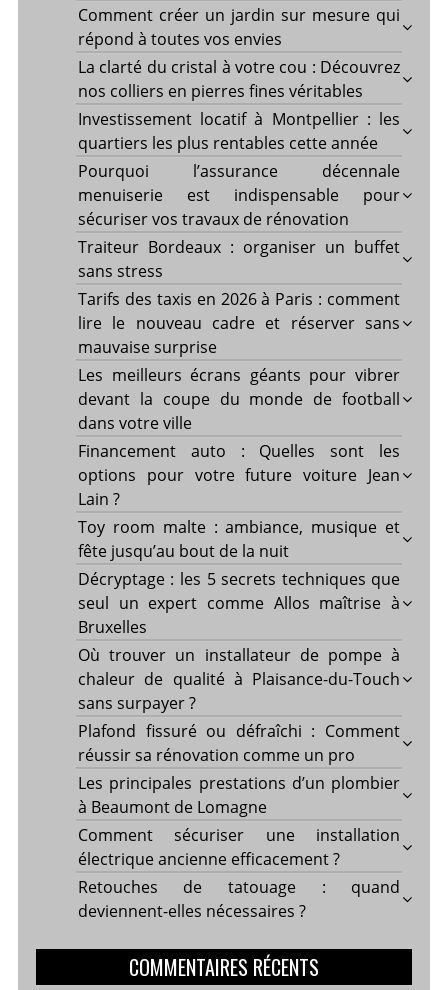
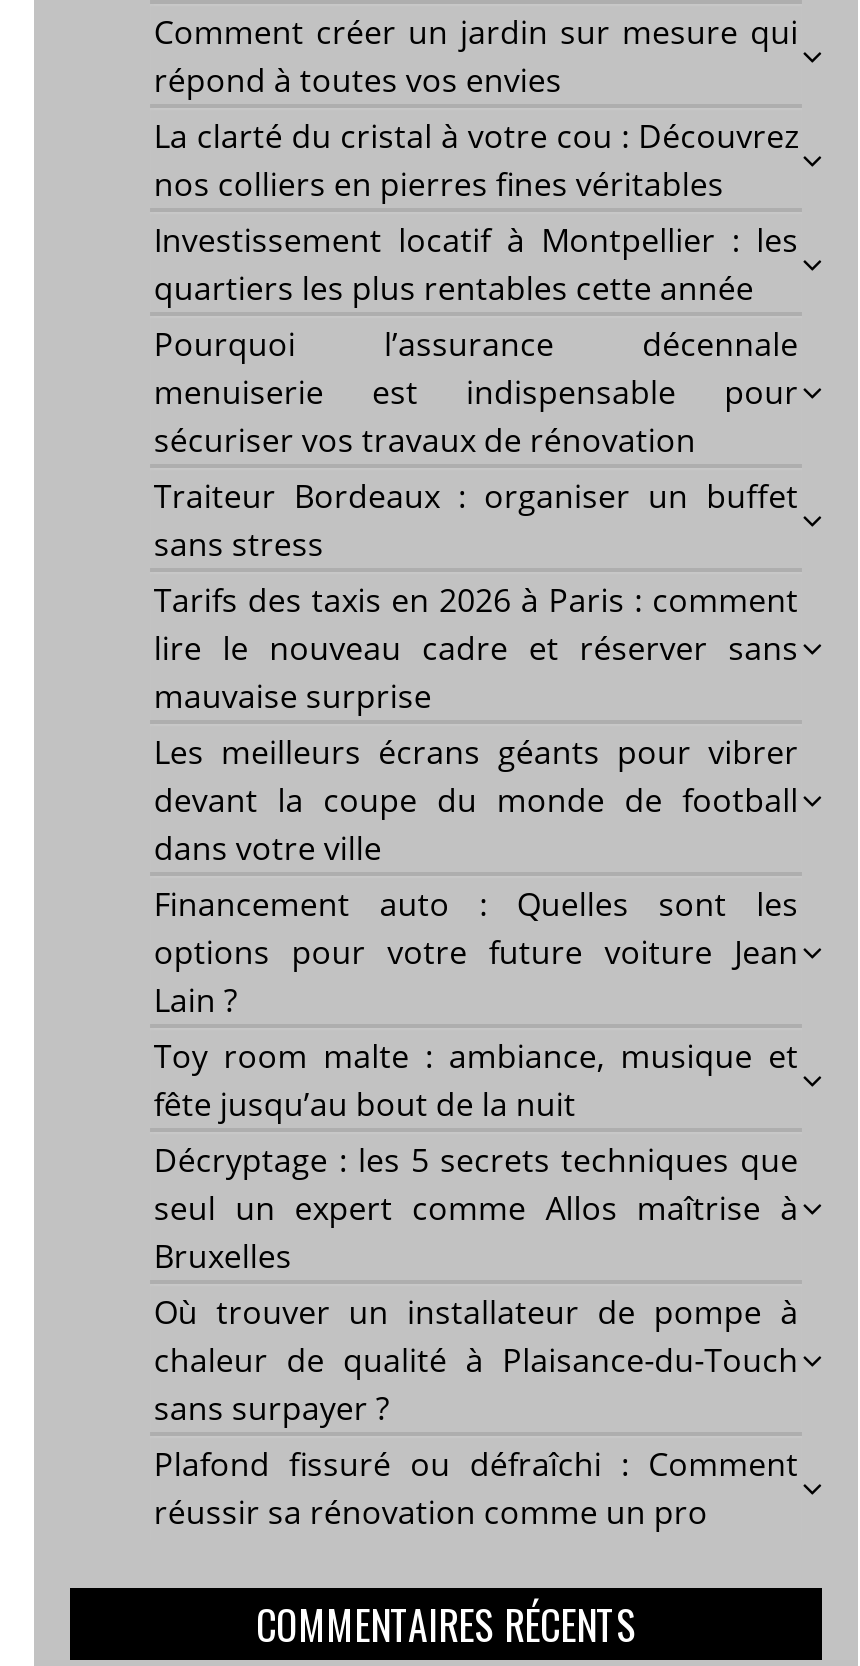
[78,772,400,922] Les principales prestations d’un plombier | à Beaumont de Lomagne | Comment sécuriser une installation | électrique ancienne efficacement ? | Retouches de tatouage : quand | deviennent-elles nécessaires ? -> none

